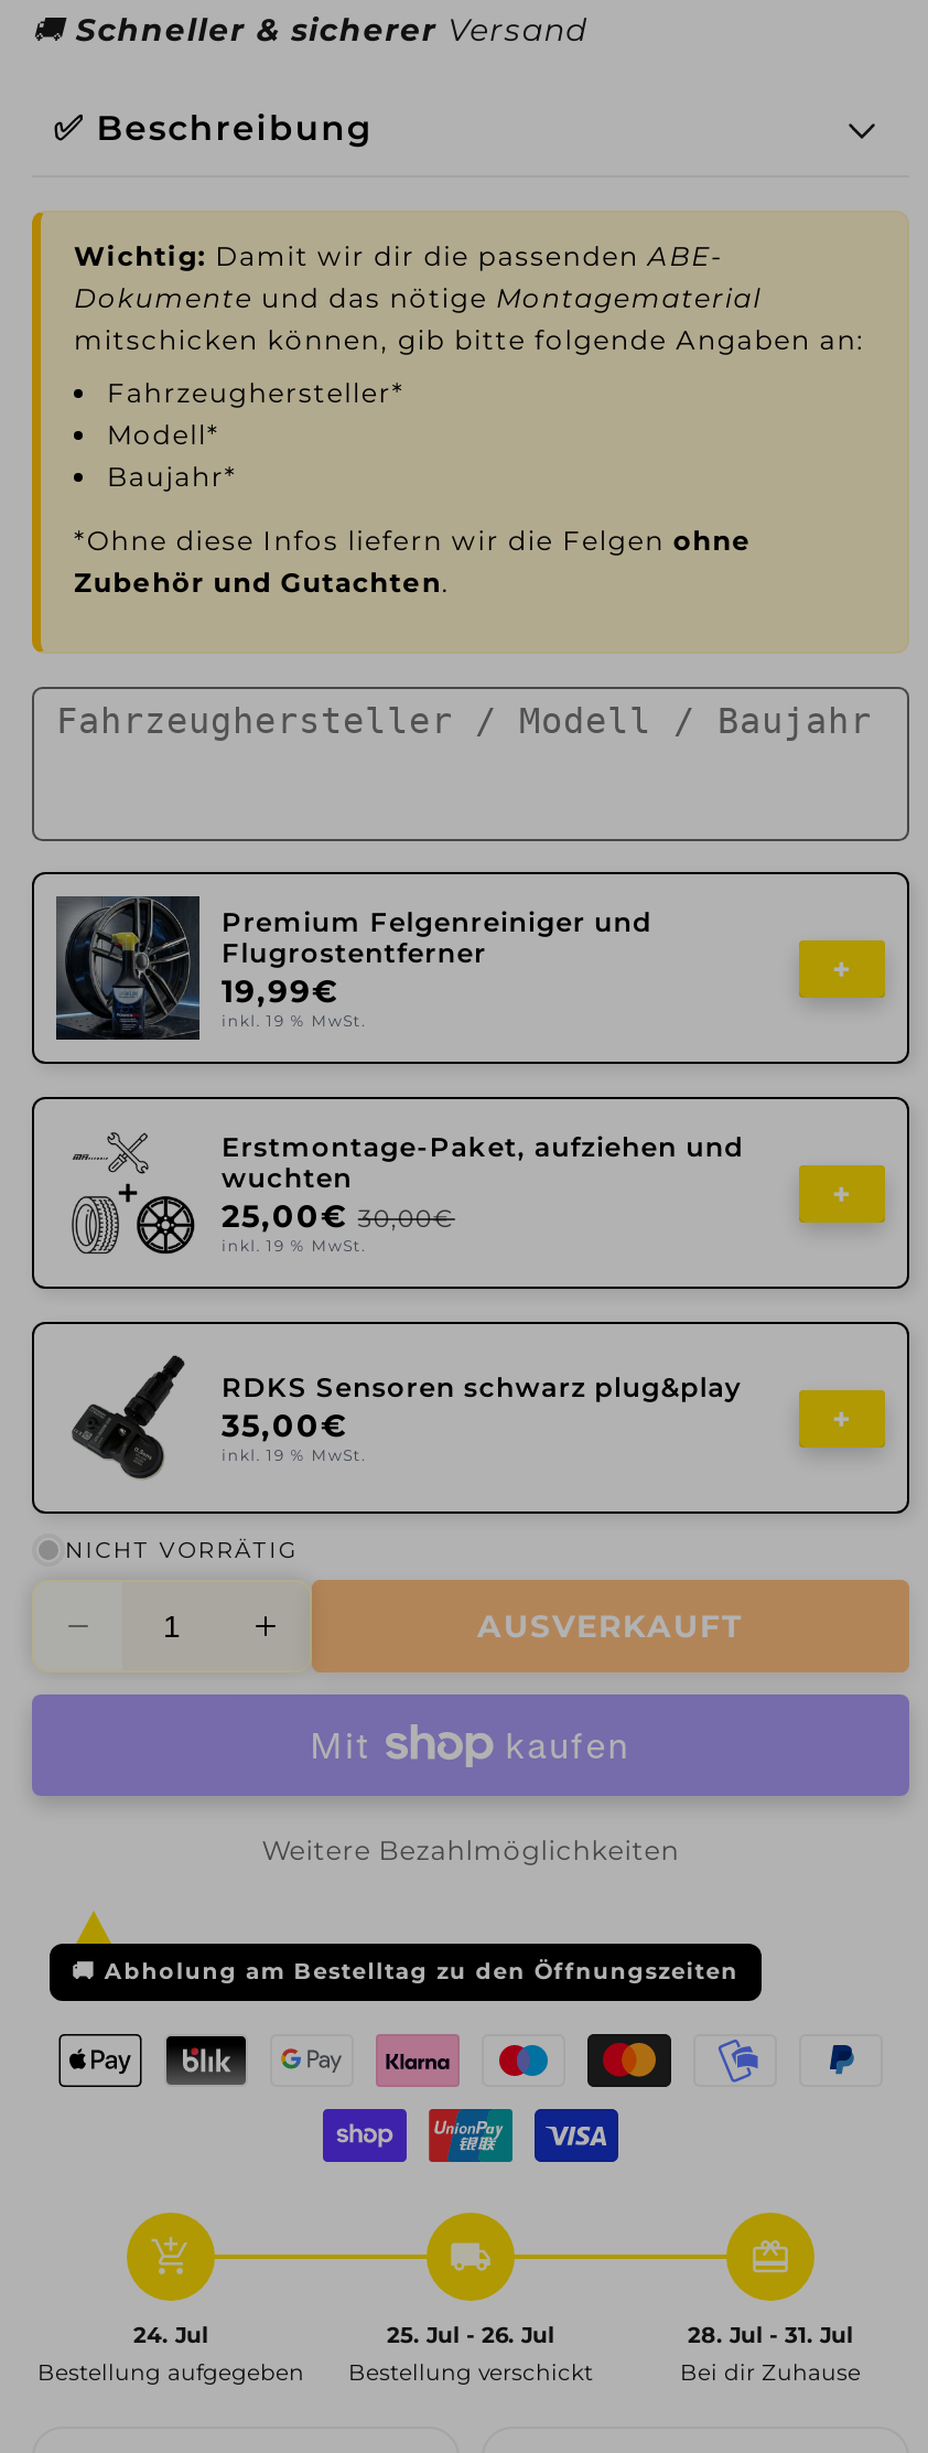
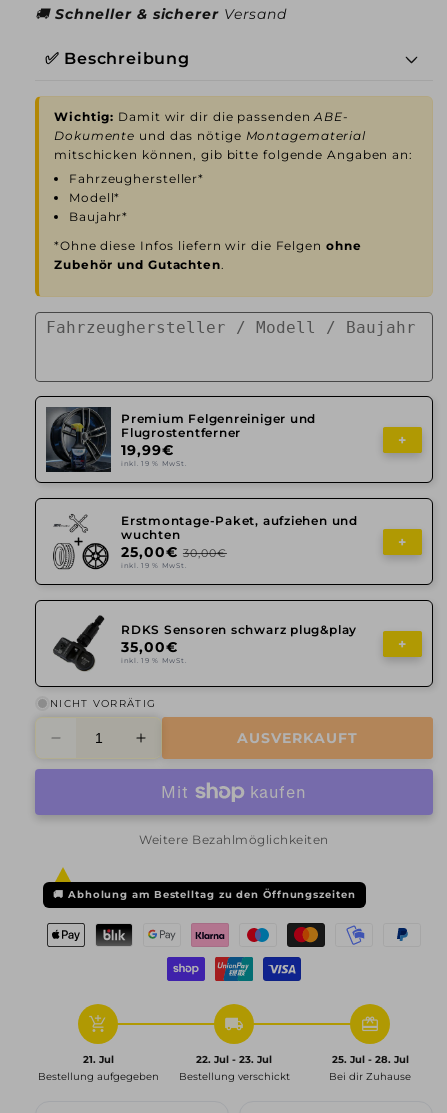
[133,2321,208,2350] 24. Jul -> [82,1053,113,1066] 21. Jul
[387,2321,554,2350] 25. Jul - 26. Jul -> [196,1053,272,1066] 22. Jul - 23. Jul
[688,2321,853,2350] 28. Jul - 31. Jul -> [331,1053,408,1066] 25. Jul - 28. Jul

